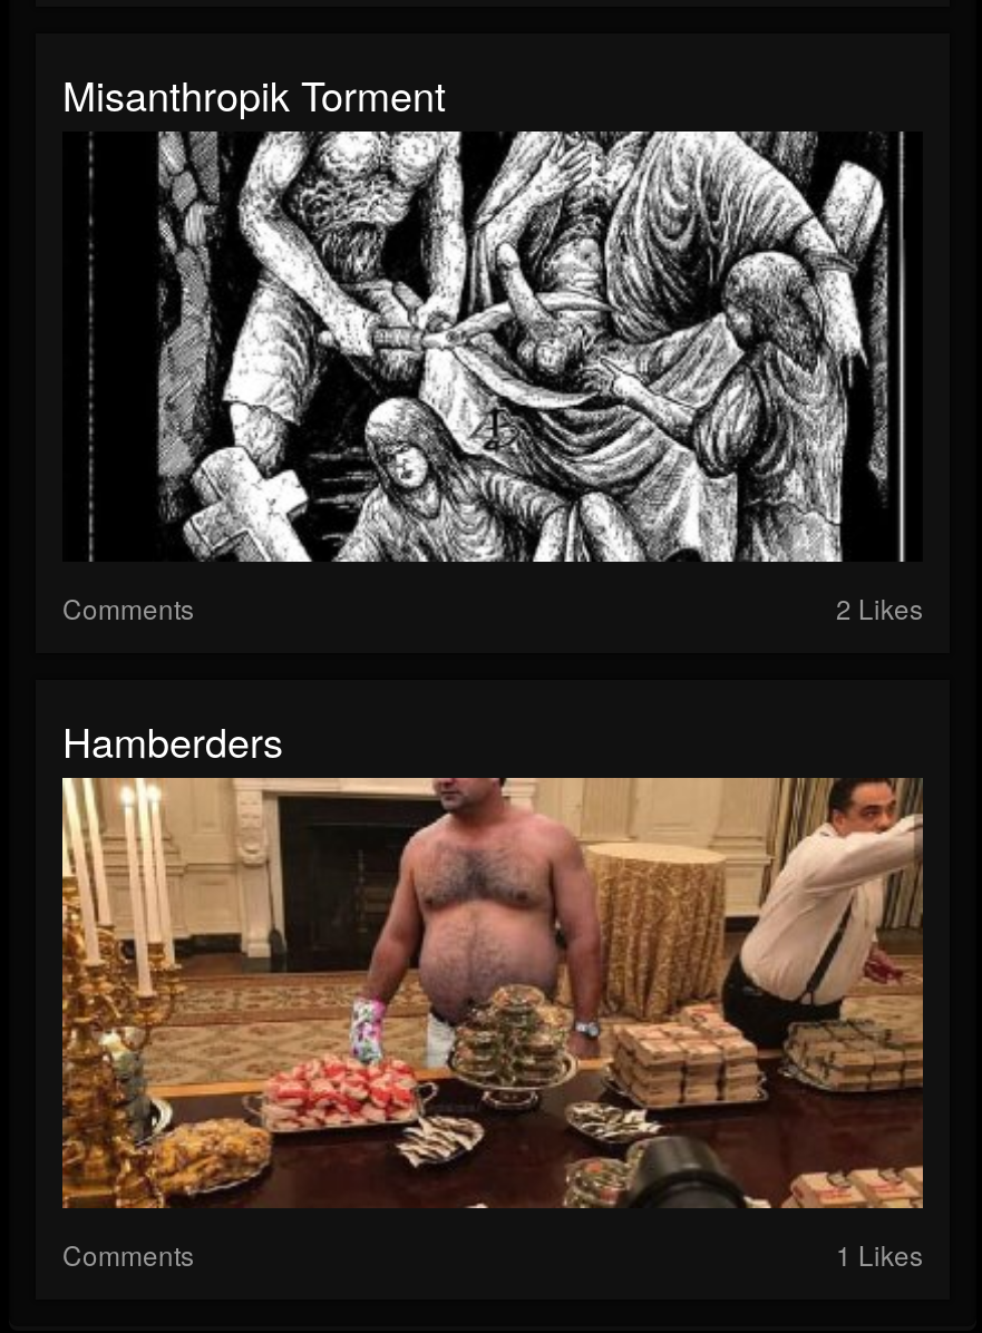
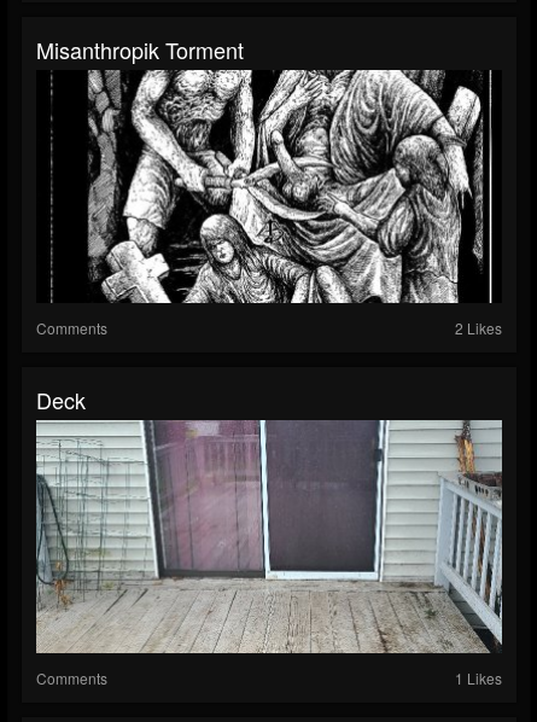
[62,712,283,769] Hamberders -> [36,384,86,416] Deck
[60,776,925,1210] [image] -> [35,419,503,654] [image]

